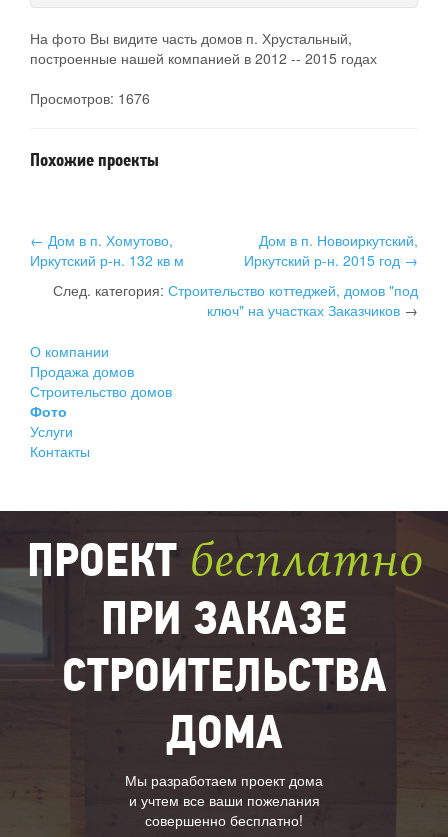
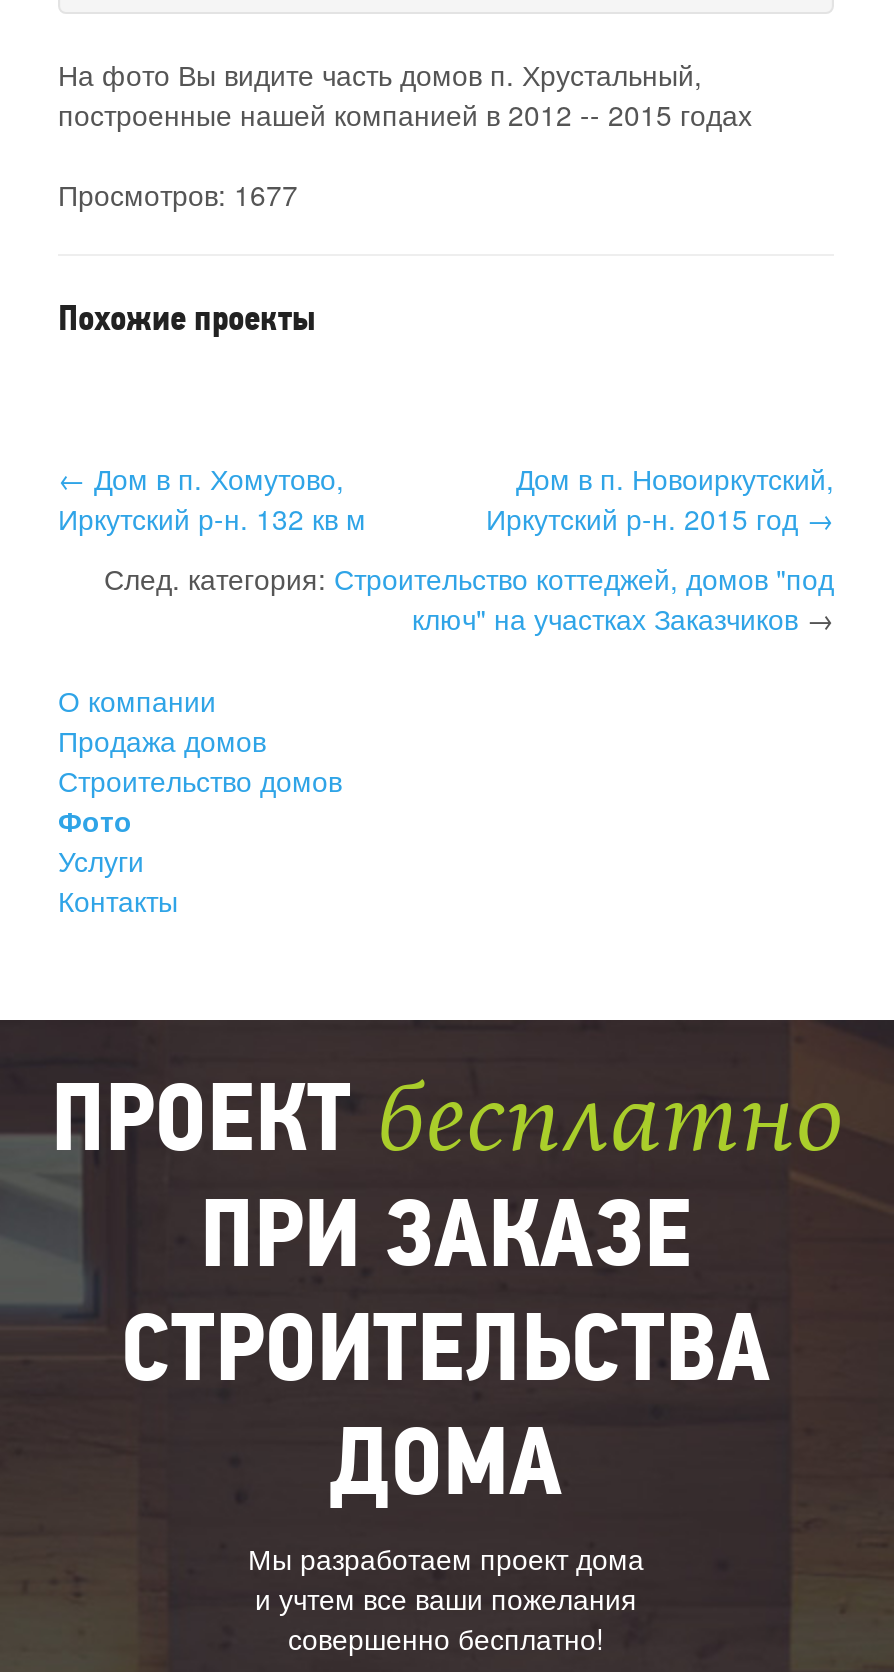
[30,88,150,108] Просмотров: 1676 -> [58,174,298,214] Просмотров: 1677

